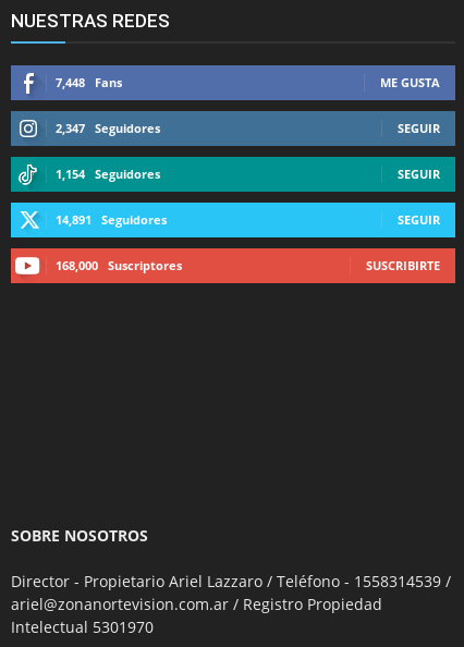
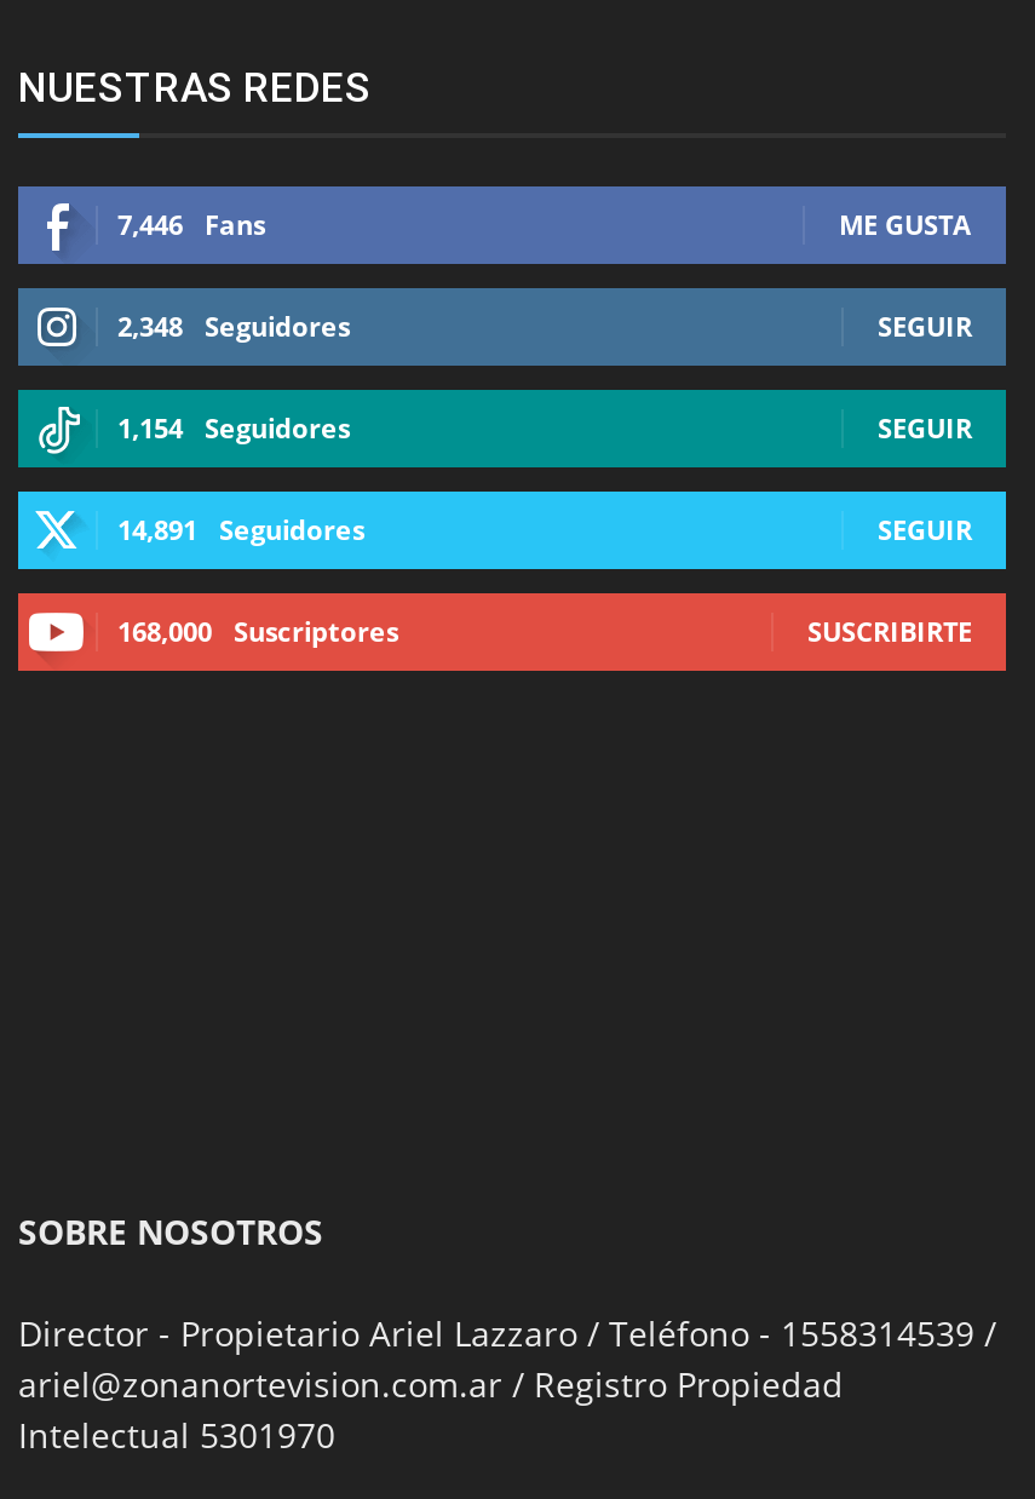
[56,74,122,91] 7,448 Fans -> [117,207,265,243] 7,446 Fans
[56,120,160,136] 2,347 Seguidores -> [117,308,350,345] 2,348 Seguidores

